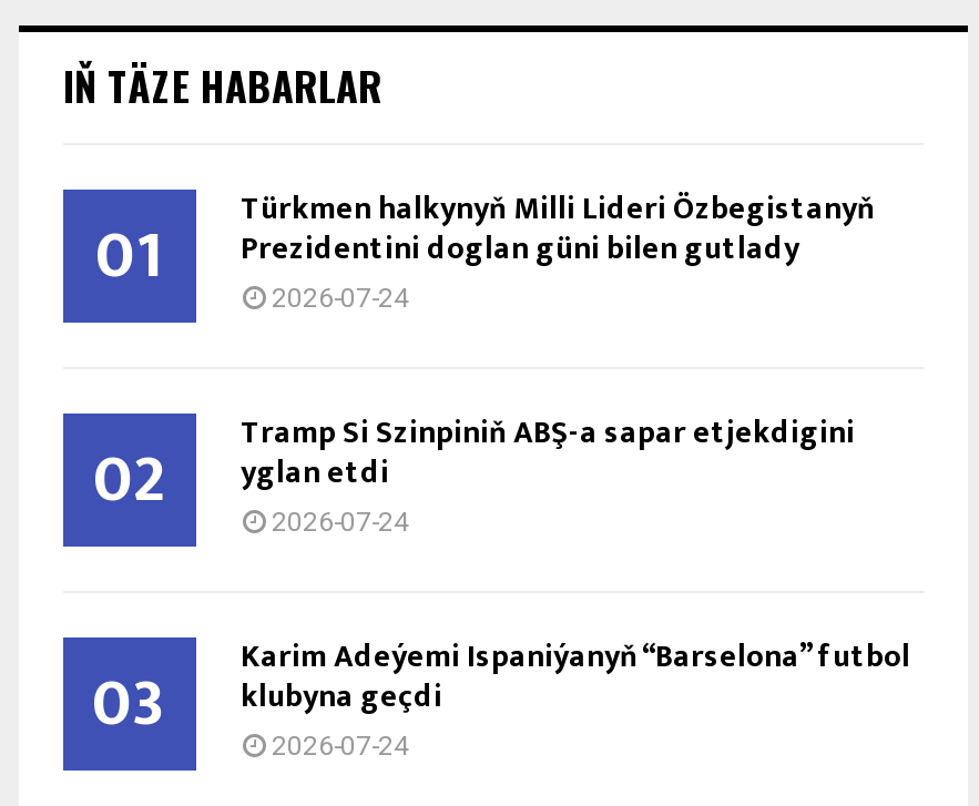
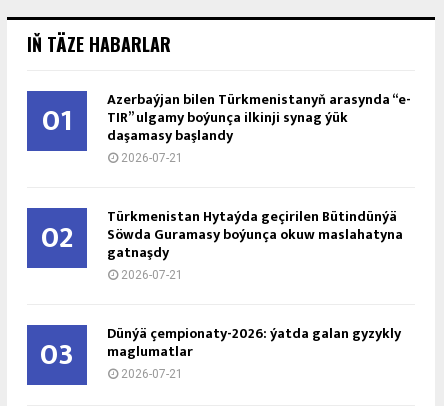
[241,182,875,312] Türkmen halkynyň Milli Lideri Özbegistanyň | Prezidentini doglan güni bilen gutlady | 2026-07-24 -> [107,88,411,165] Azerbaýjan bilen Türkmenistanyň arasynda “e- | TIR” ulgamy boýunça ilkinji synag ýük | daşamasy başlandy | 2026-07-21
[241,406,855,536] Tramp Si Szinpiniň ABŞ-a sapar etjekdigini | yglan etdi | 2026-07-24 -> [107,205,403,282] Türkmenistan Hytaýda geçirilen Bütindünýä | Söwda Guramasy boýunça okuw maslahatyna | gatnaşdy | 2026-07-21
[241,630,910,760] Karim Adeýemi Ispaniýanyň “Barselona” futbol | klubyna geçdi | 2026-07-24 -> [107,322,401,381] Dünýä çempionaty-2026: ýatda galan gyzykly | maglumatlar | 2026-07-21

